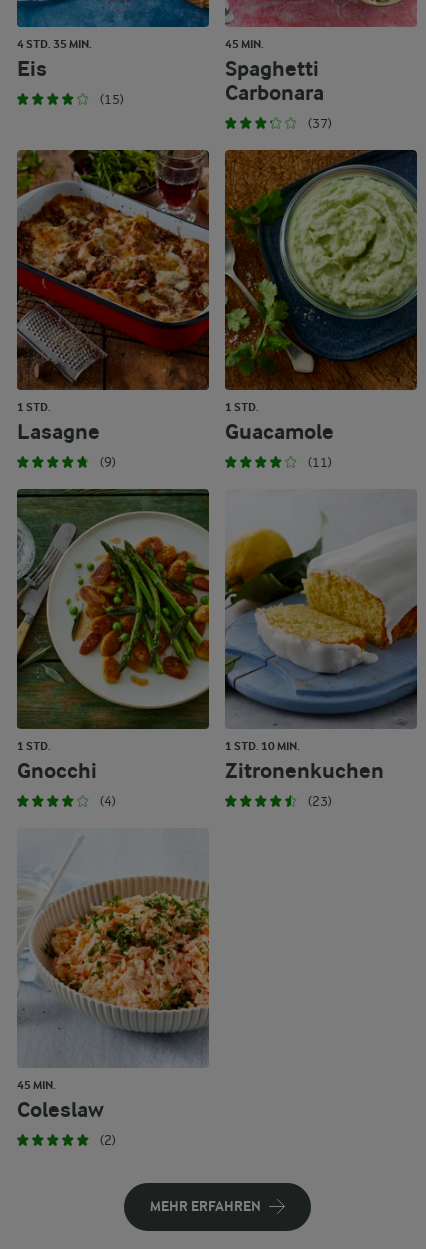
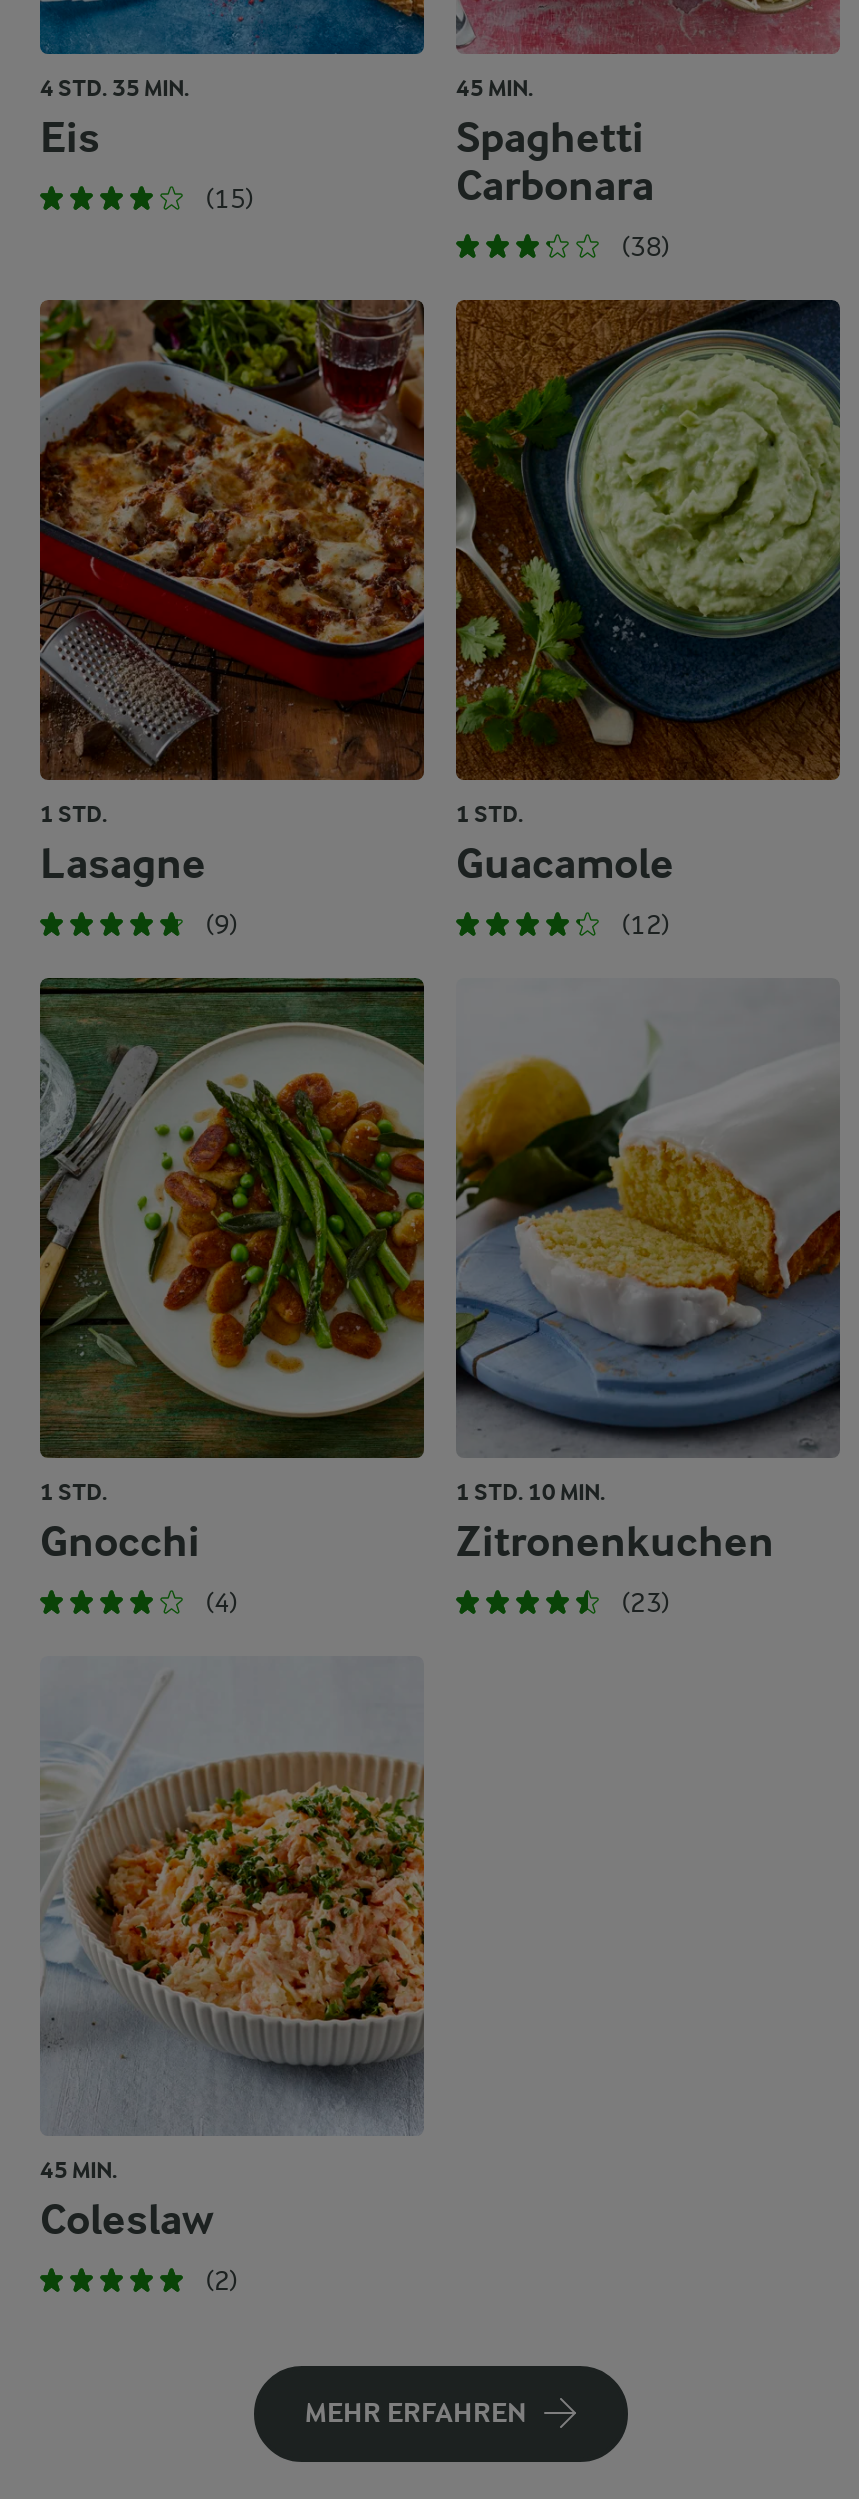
[308,115,332,131] (37) -> [622,230,670,262] (38)
[308,454,332,470] (11) -> [622,908,670,940] (12)

